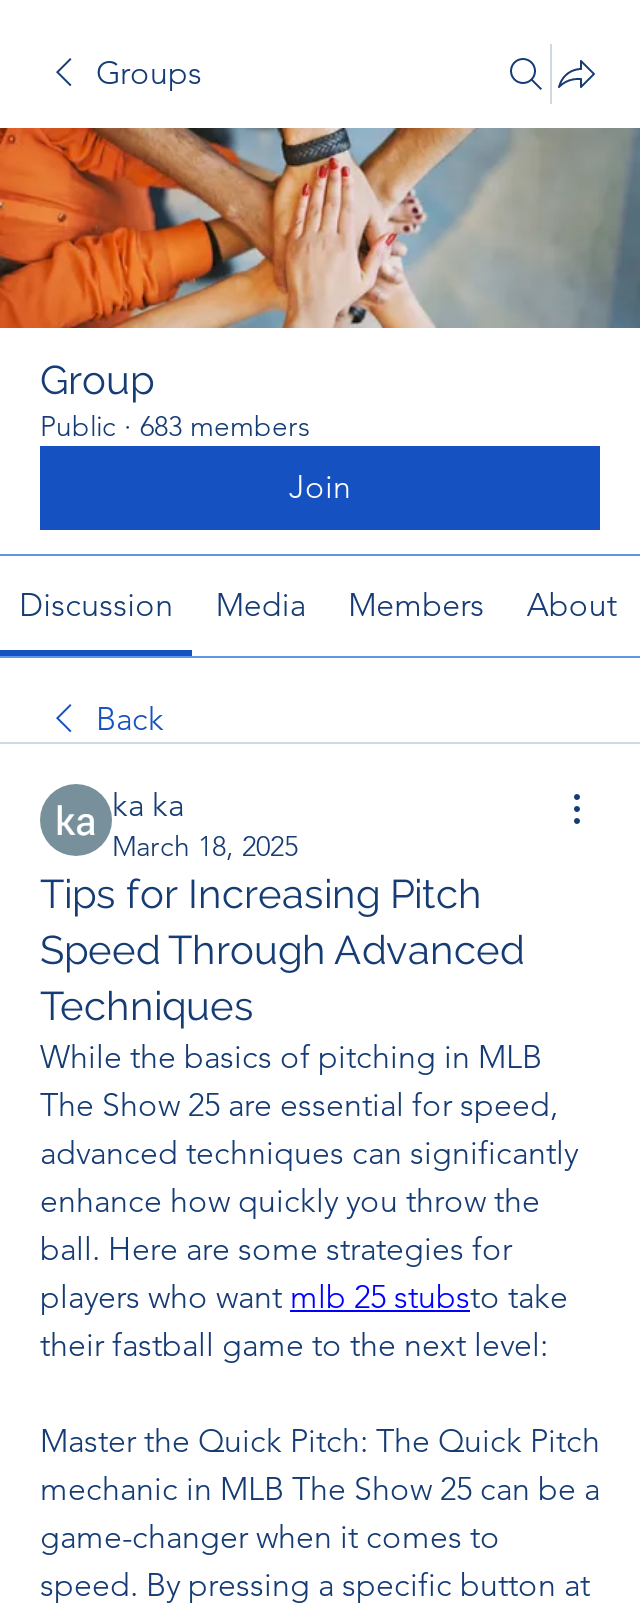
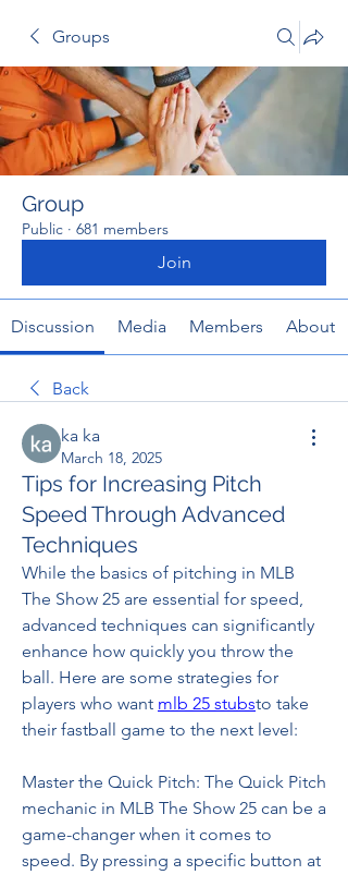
[40,408,310,444] Public · 683 members -> [22,219,169,239] Public · 681 members

